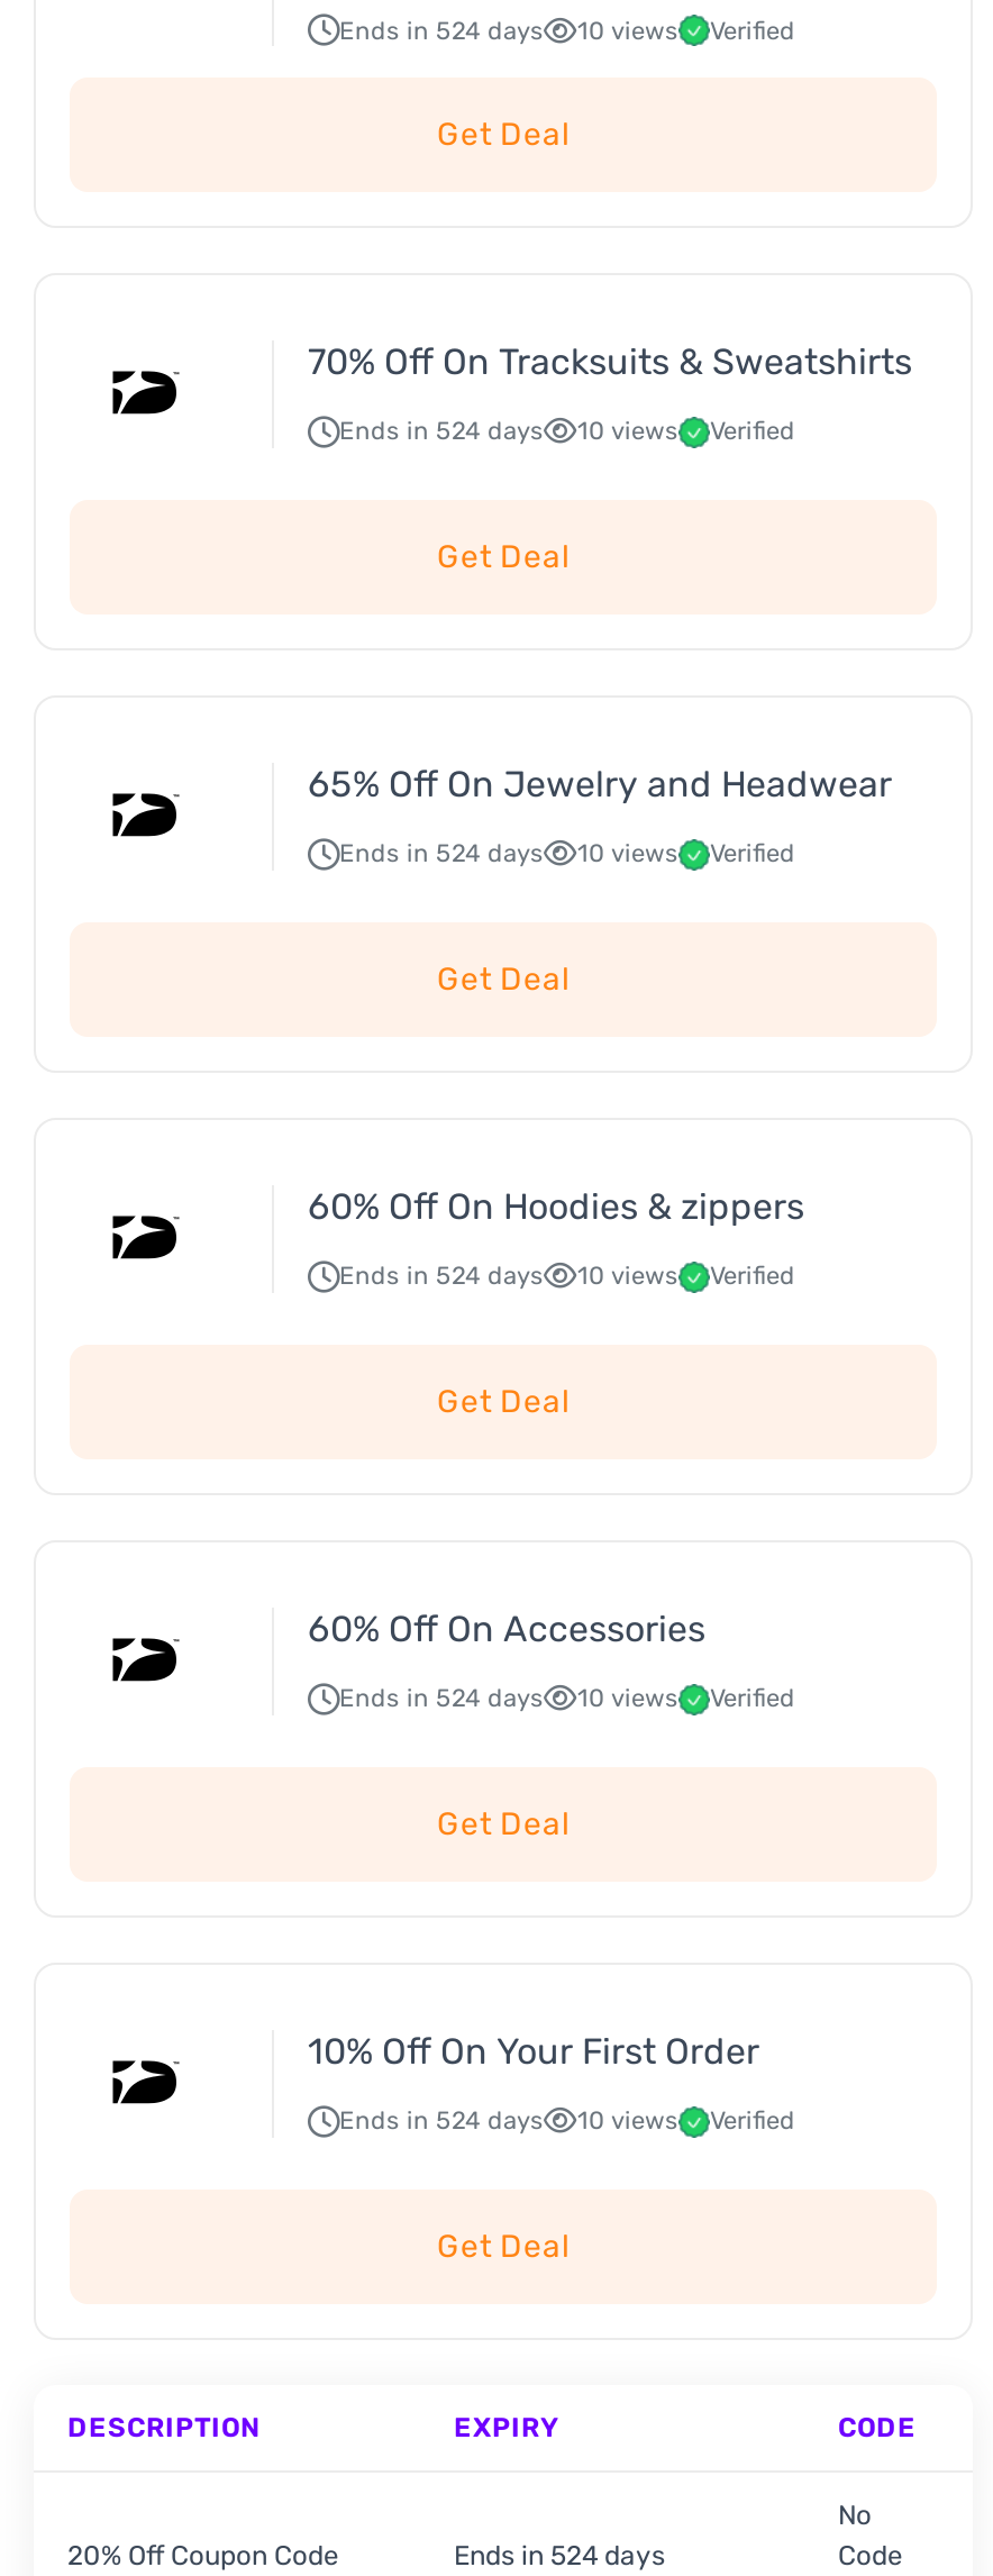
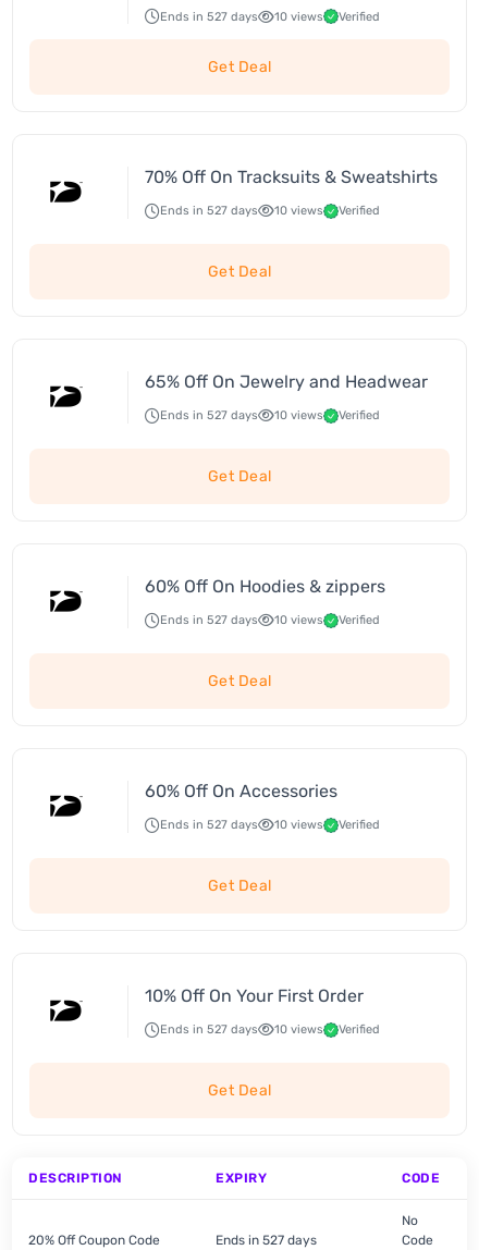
[339,16,795,45] Ends in 524 days 10 views Verified -> [160,9,380,23] Ends in 527 days 10 views Verified
[339,417,795,446] Ends in 524 days 10 views Verified -> [160,204,380,218] Ends in 527 days 10 views Verified
[339,839,795,868] Ends in 524 days 10 views Verified -> [160,408,380,422] Ends in 527 days 10 views Verified
[339,1262,795,1291] Ends in 524 days 10 views Verified -> [160,613,380,627] Ends in 527 days 10 views Verified
[339,1684,795,1713] Ends in 524 days 10 views Verified -> [160,818,380,832] Ends in 527 days 10 views Verified
[339,2106,795,2136] Ends in 524 days 10 views Verified -> [160,1022,380,1037] Ends in 527 days 10 views Verified
[454,2540,665,2572] Ends in 524 days -> [216,1233,317,1248] Ends in 527 days

